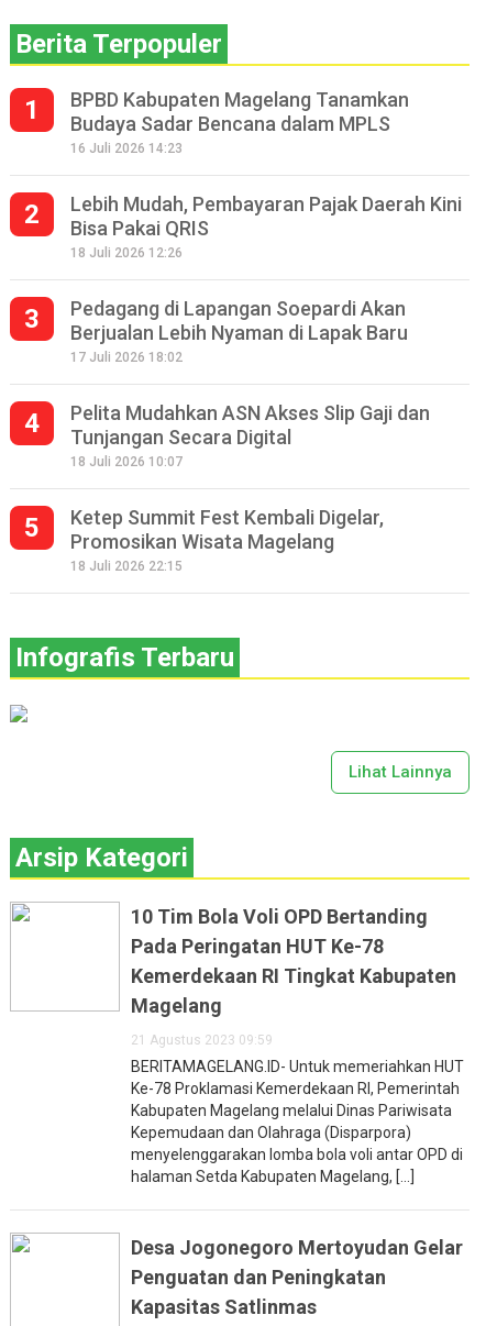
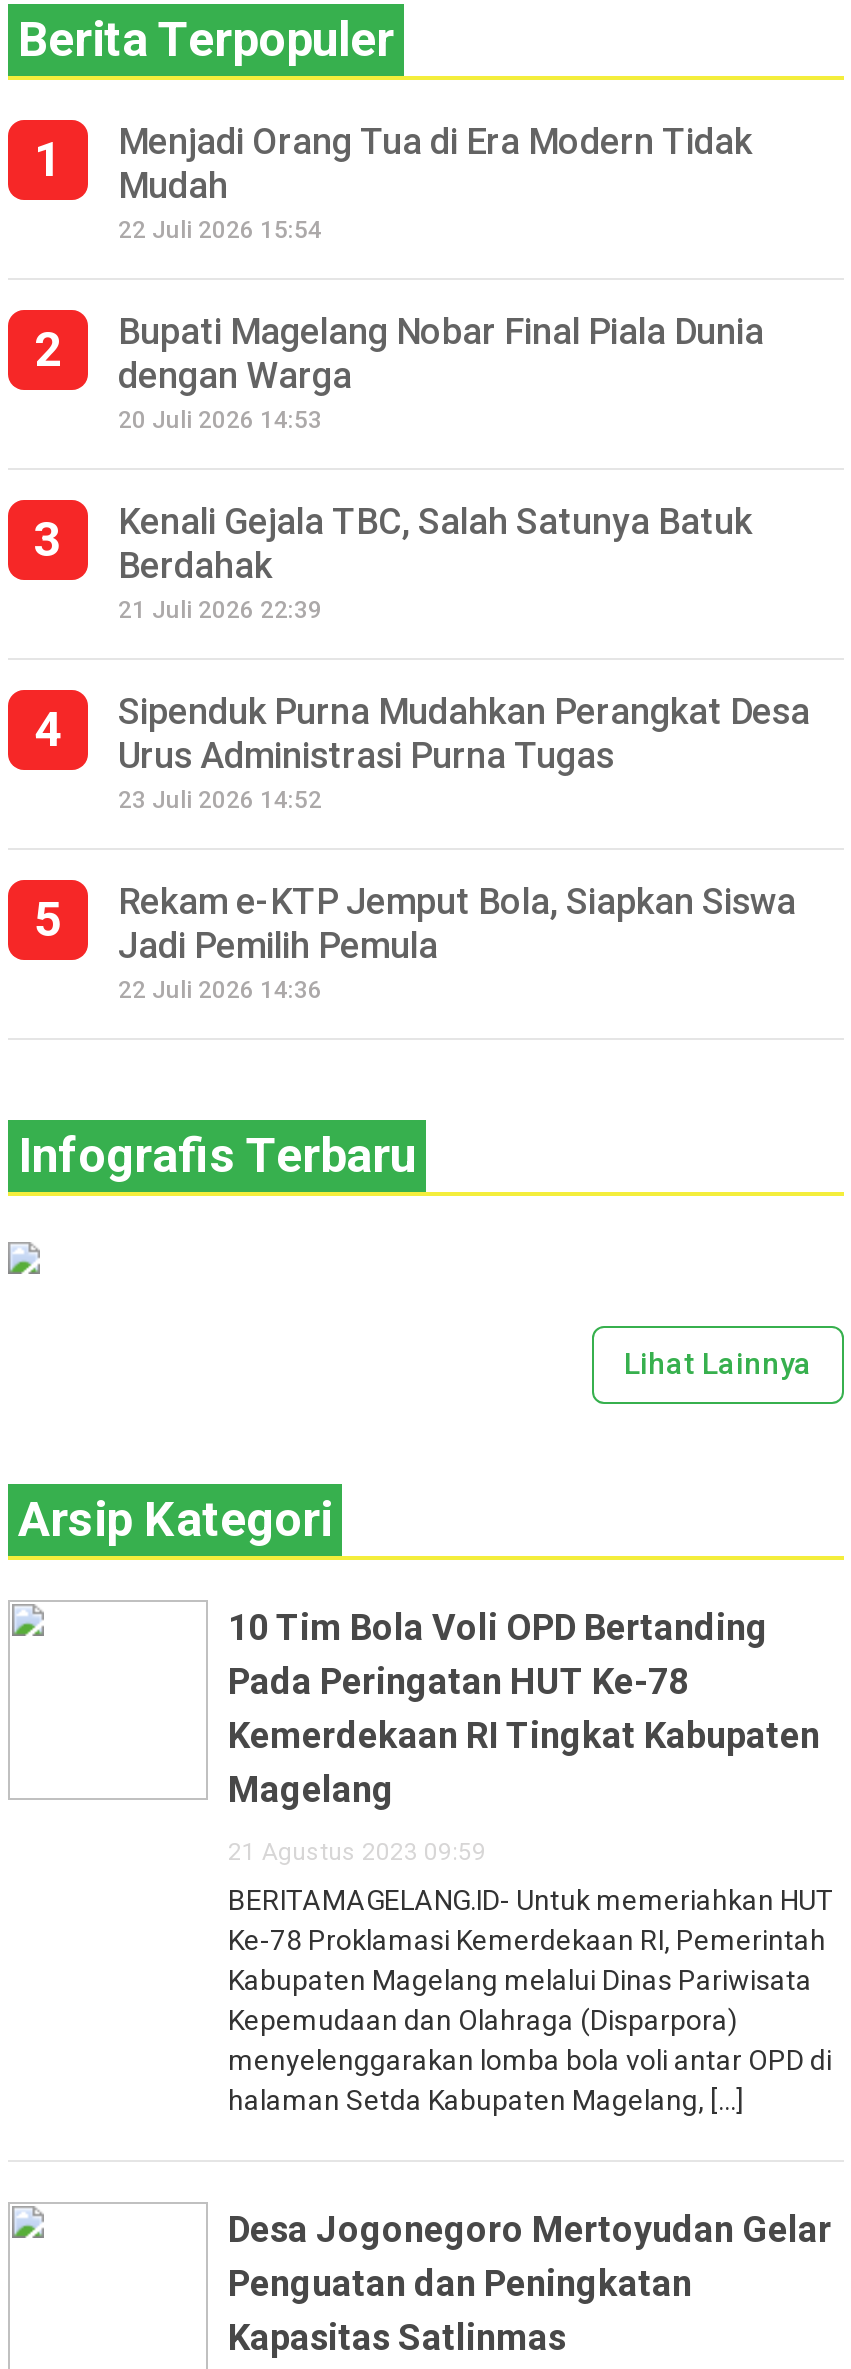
[70,88,409,156] BPBD Kabupaten Magelang Tanamkan | Budaya Sadar Bencana dalam MPLS | 16 Juli 2026 14:23 -> [118,120,752,244] Menjadi Orang Tua di Era Modern Tidak | Mudah | 22 Juli 2026 15:54
[70,193,462,261] Lebih Mudah, Pembayaran Pajak Daerah Kini | Bisa Pakai QRIS | 18 Juli 2026 12:26 -> [118,310,764,434] Bupati Magelang Nobar Final Piala Dunia | dengan Warga | 20 Juli 2026 14:53
[70,297,408,365] Pedagang di Lapangan Soepardi Akan | Berjualan Lebih Nyaman di Lapak Baru | 17 Juli 2026 18:02 -> [118,500,752,624] Kenali Gejala TBC, Salah Satunya Batuk | Berdahak | 21 Juli 2026 22:39
[70,402,430,470] Pelita Mudahkan ASN Akses Slip Gaji dan | Tunjangan Secara Digital | 18 Juli 2026 10:07 -> [118,690,810,814] Sipenduk Purna Mudahkan Perangkat Desa | Urus Administrasi Purna Tugas | 23 Juli 2026 14:52
[70,506,384,574] Ketep Summit Fest Kembali Digelar, | Promosikan Wisata Magelang | 18 Juli 2026 22:15 -> [118,880,796,1004] Rekam e-KTP Jemput Bola, Siapkan Siswa | Jadi Pemilih Pemula | 22 Juli 2026 14:36

